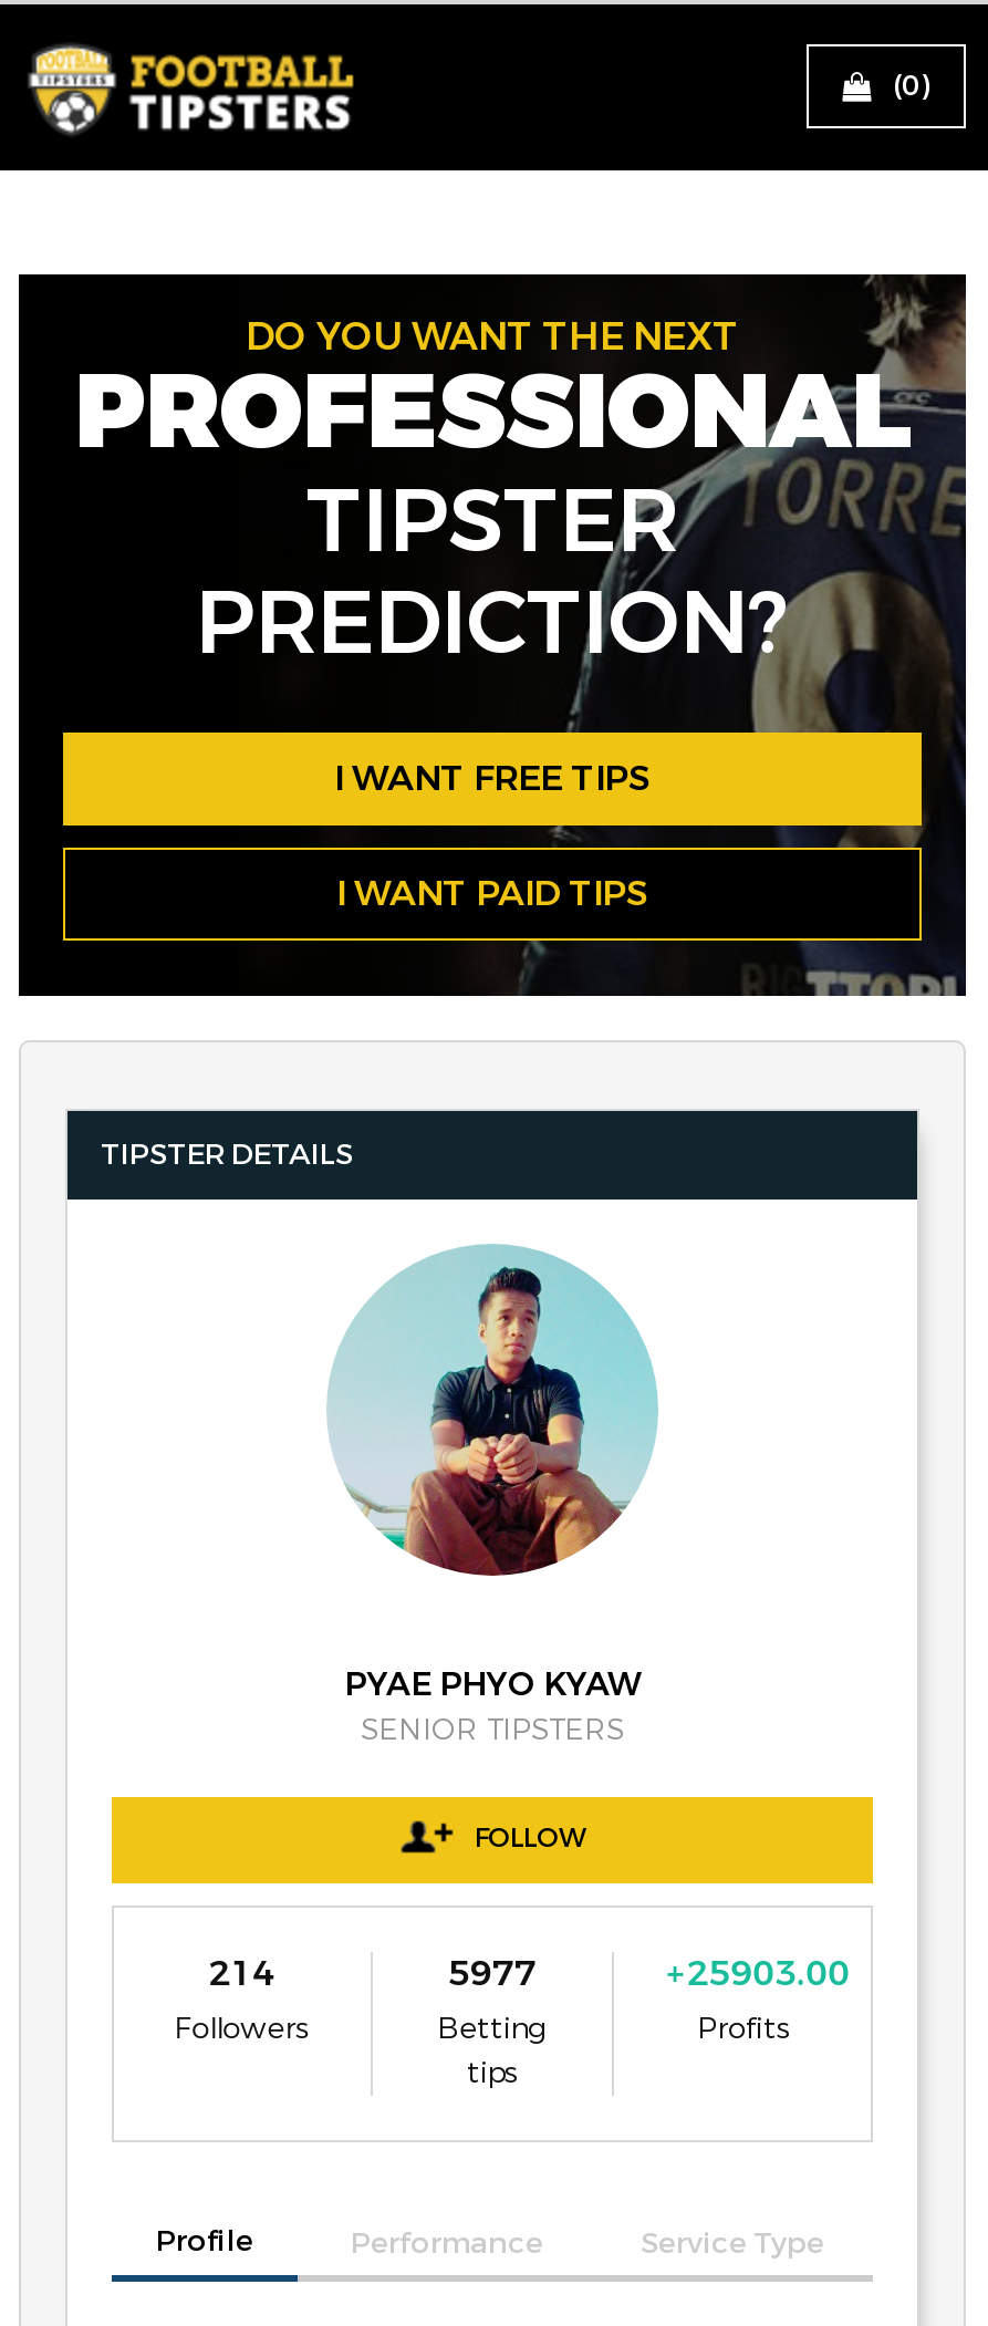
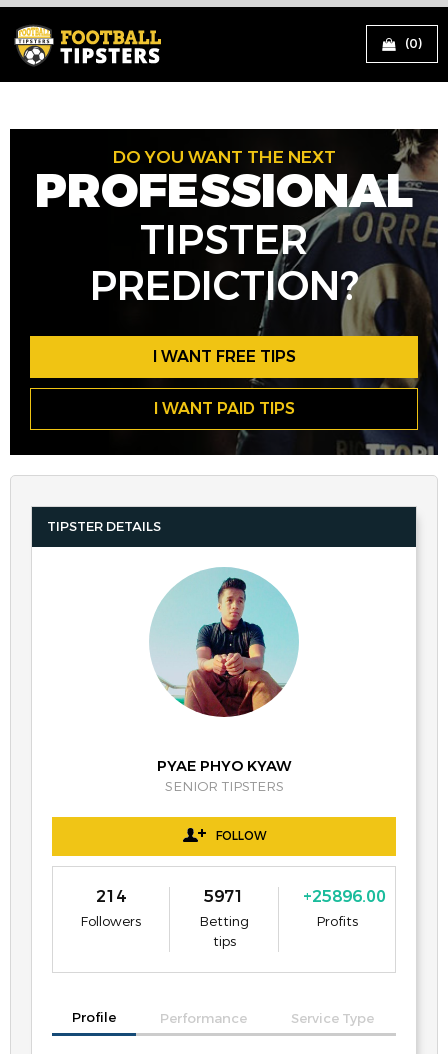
[448,1950,537,1996] 5977 -> [204,886,244,907] 5971
[666,1950,850,1996] +25903.00 -> [303,886,386,907] +25896.00

